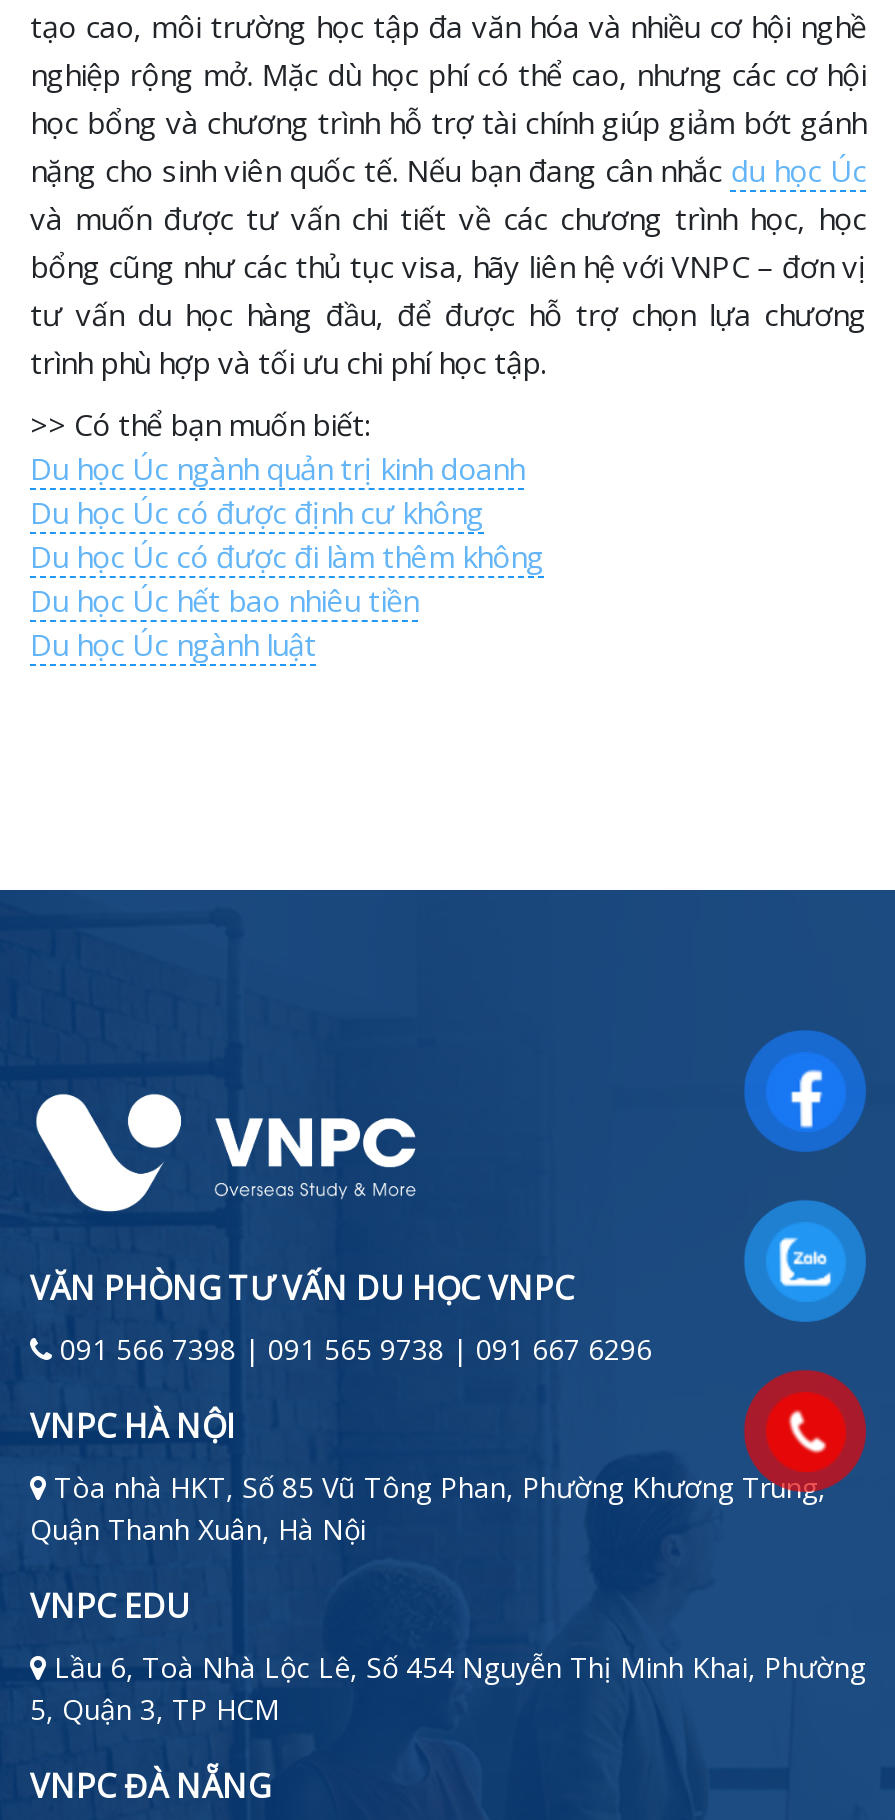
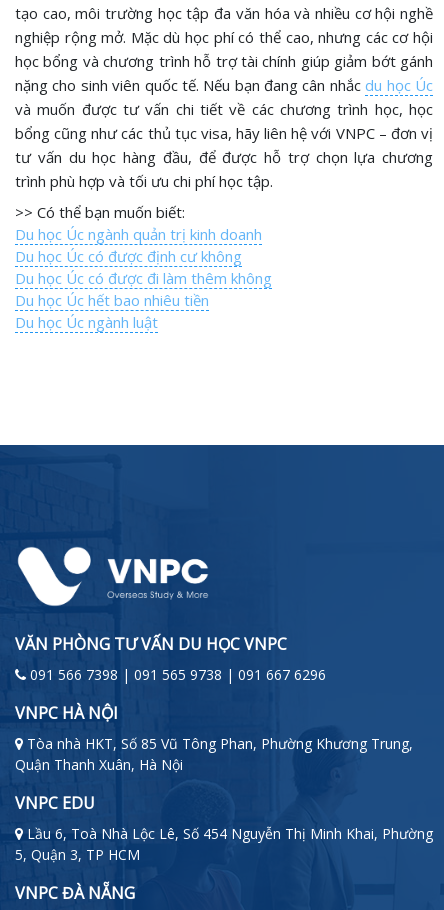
[744,1030,866,1152] [image] -> none
[744,1200,866,1322] [image] -> none
[742,1368,868,1486] [image] -> none

